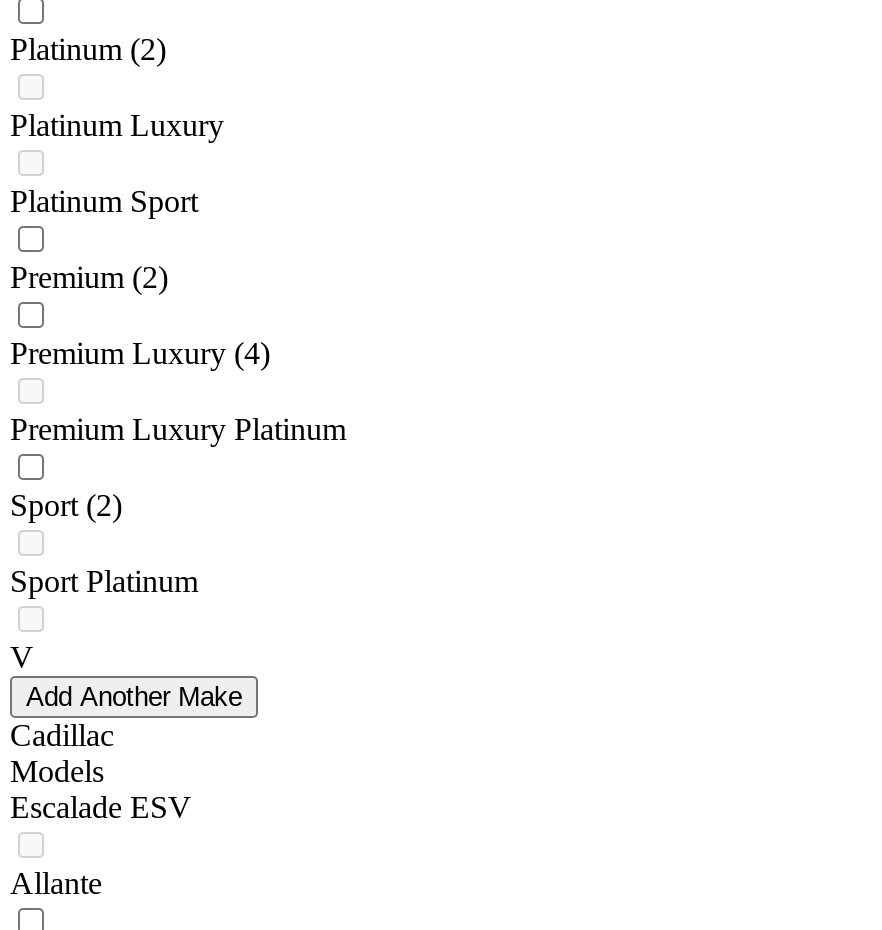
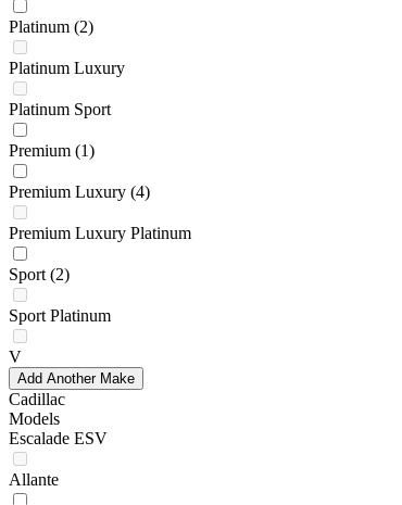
[10,261,168,295] Premium (2) -> [9,142,95,160] Premium (1)

